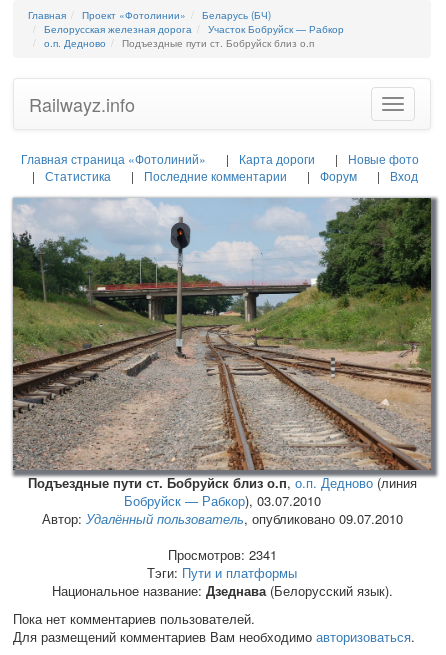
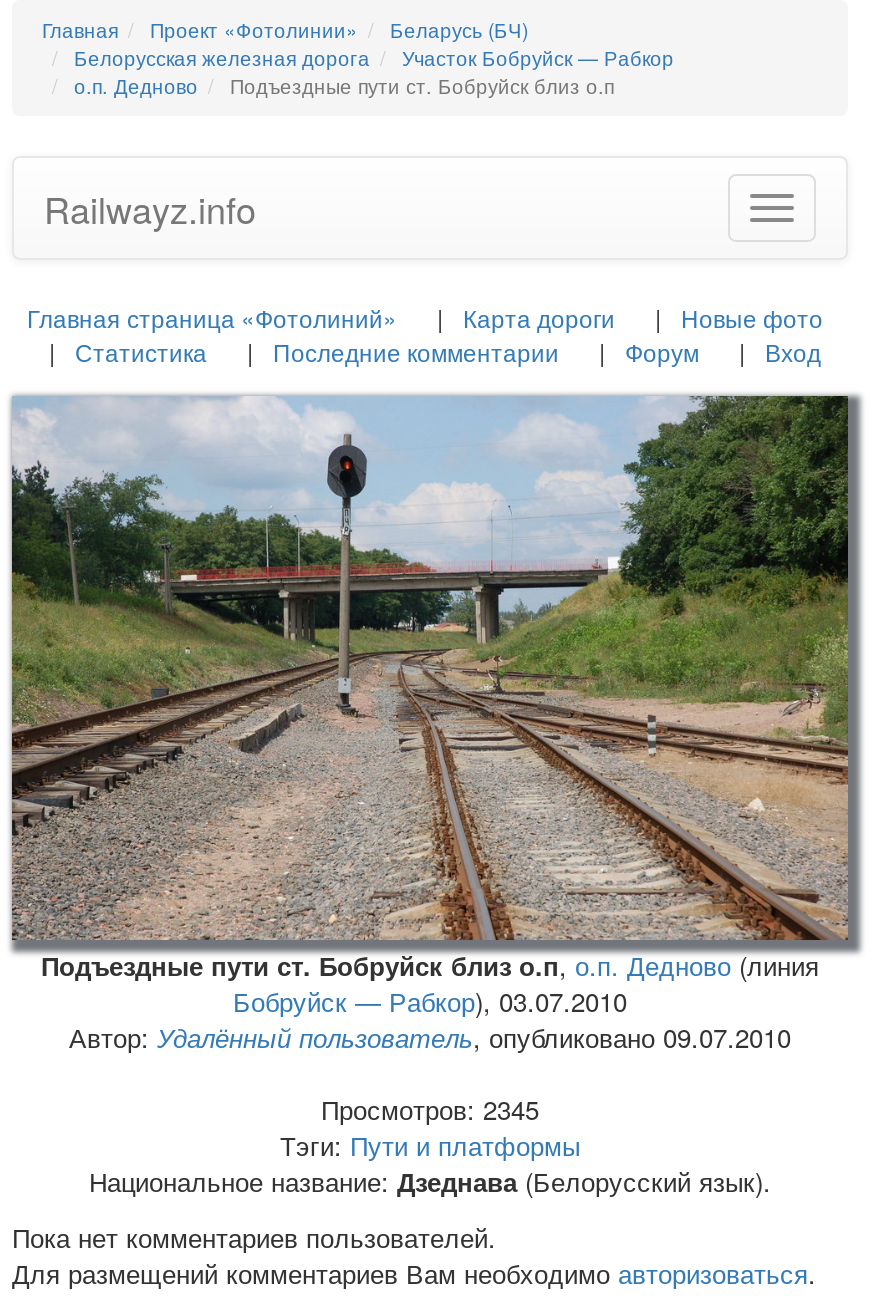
[167,545,276,564] Просмотров: 2341 -> [321,1090,539,1128] Просмотров: 2345

